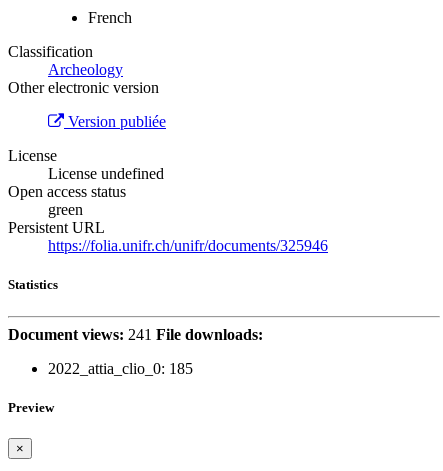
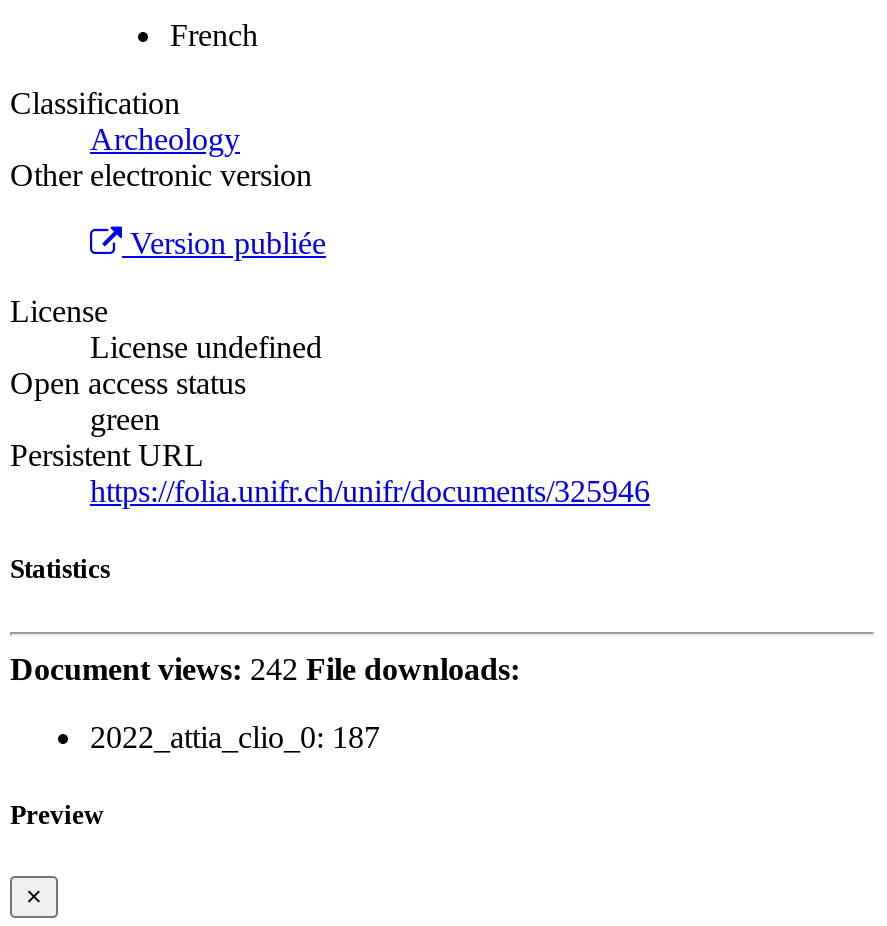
[8,326,263,343] Document views: 241 File downloads: -> [10,651,520,685] Document views: 242 File downloads:
[48,360,193,377] 2022_attia_clio_0: 185 -> [90,719,380,753] 2022_attia_clio_0: 187

